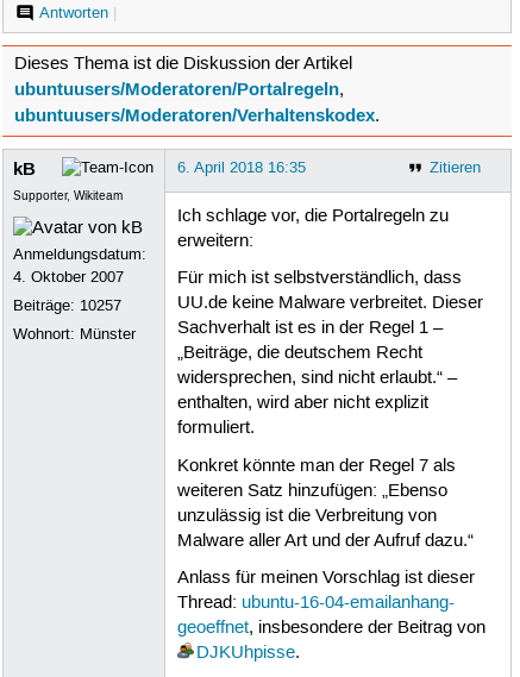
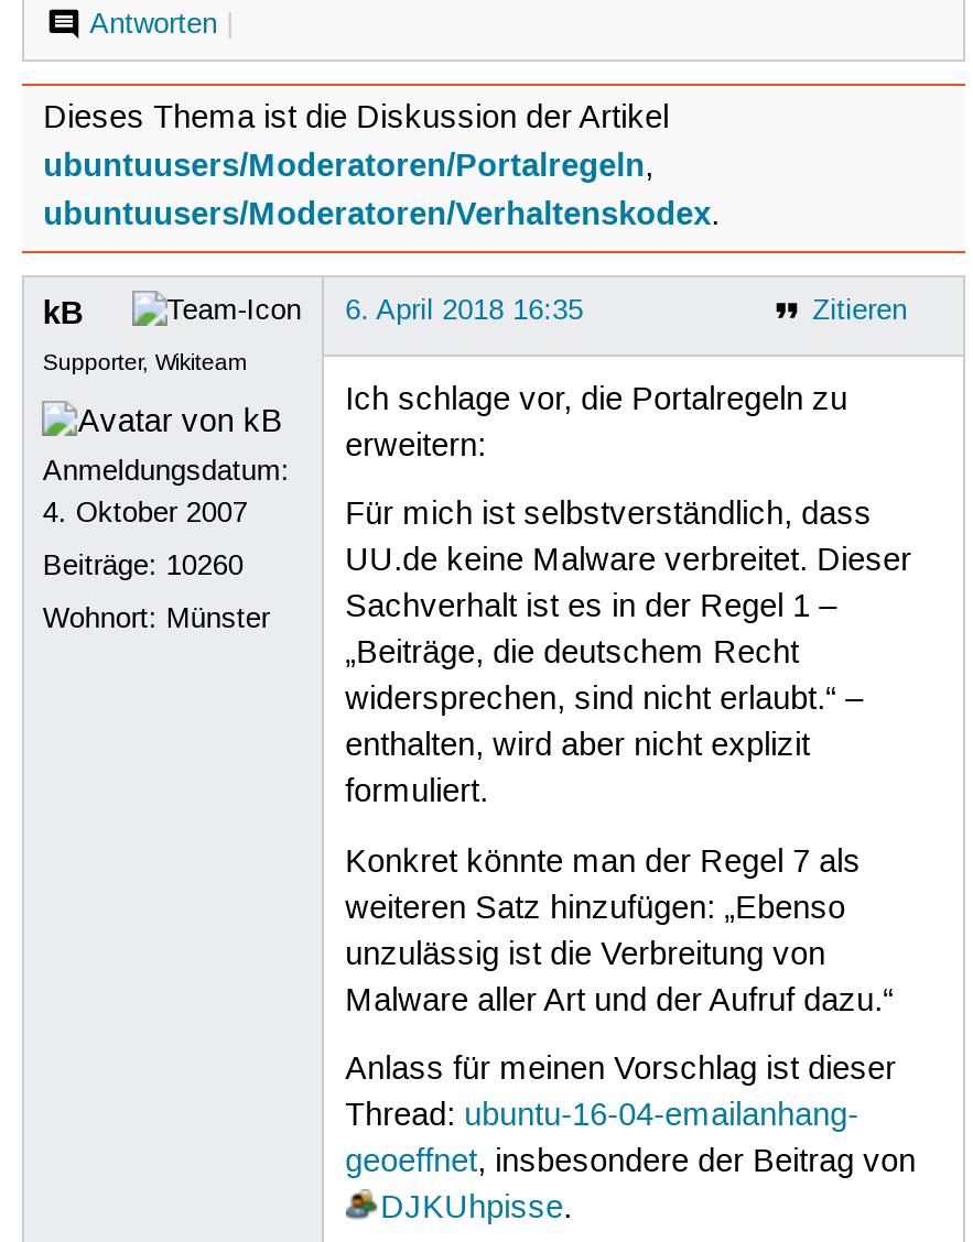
[14,296,122,315] Beiträge: 10257 -> [43,548,243,583] Beiträge: 10260

